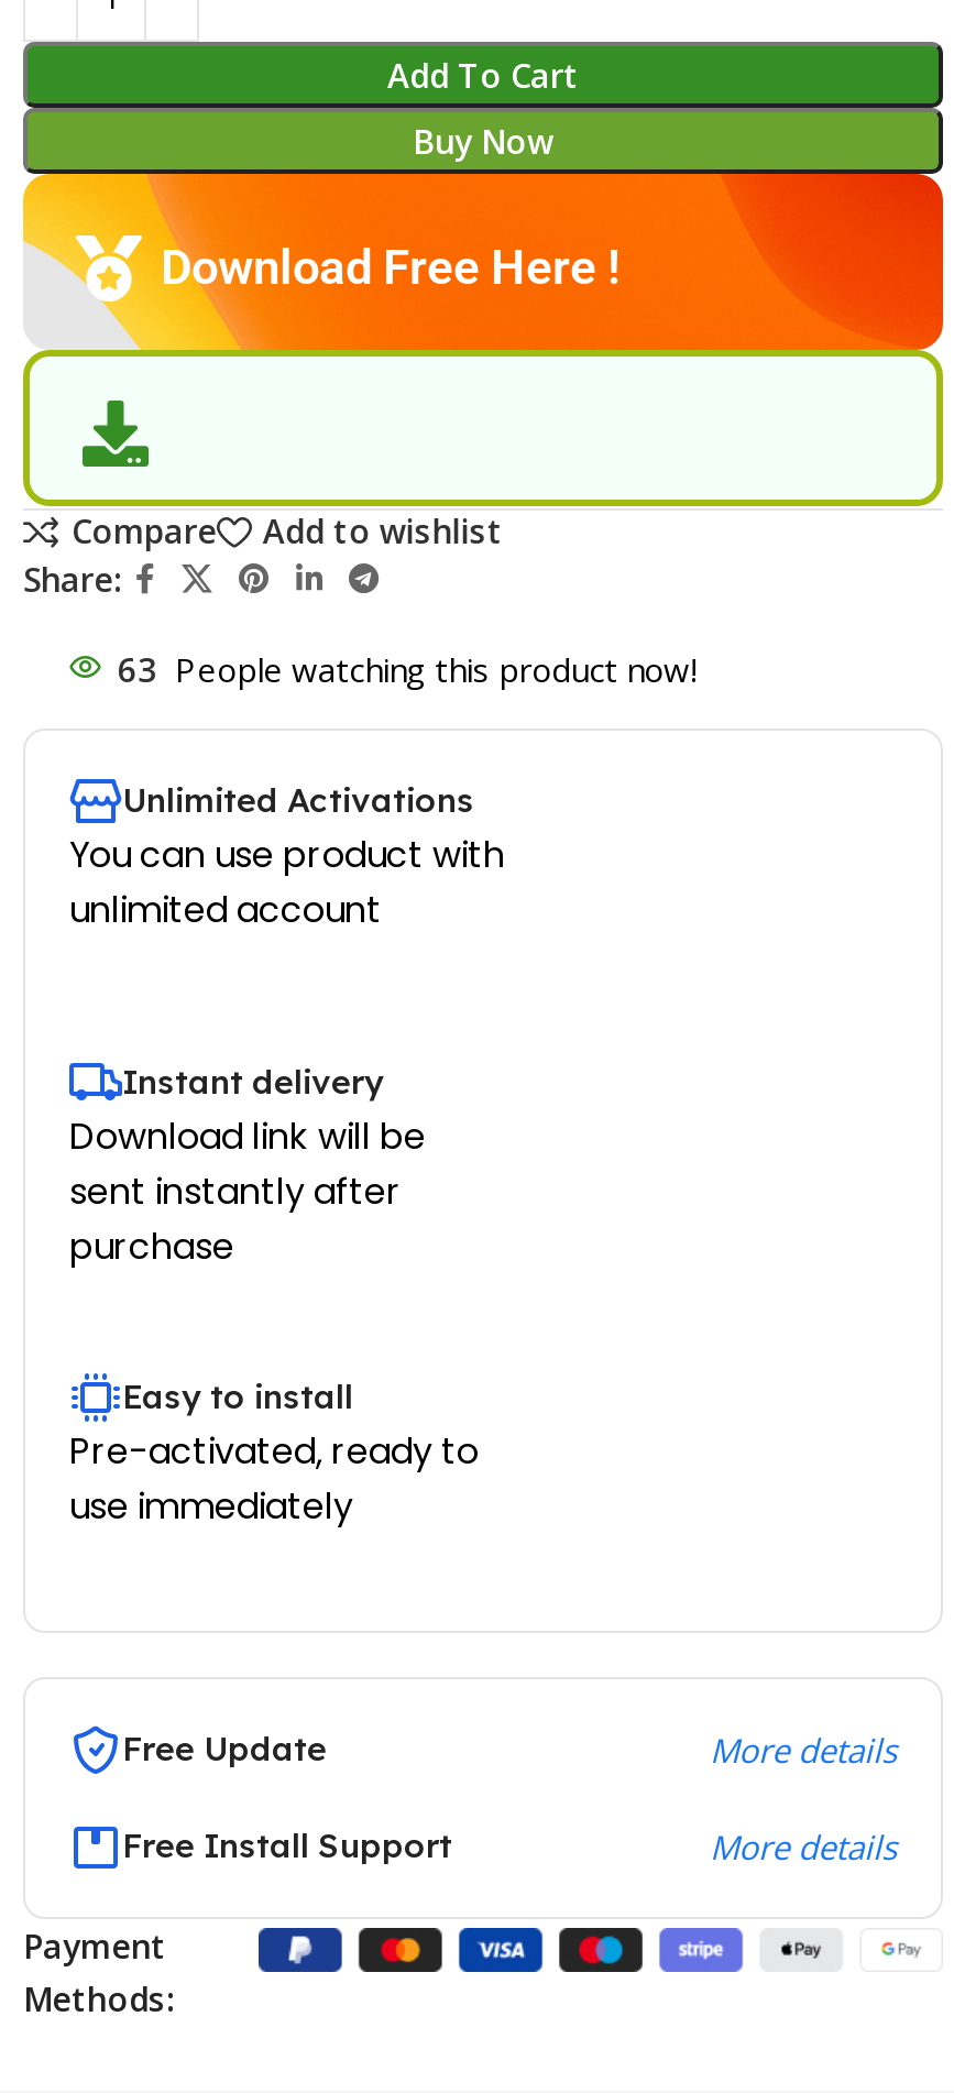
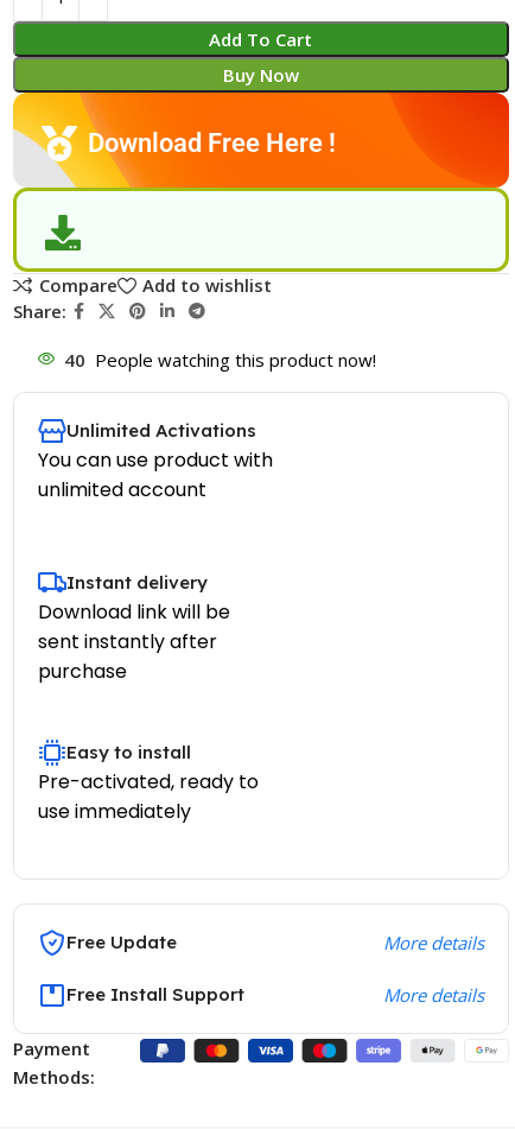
[118,647,697,691] 63 People watching this product now! -> [64,348,376,372] 40 People watching this product now!

